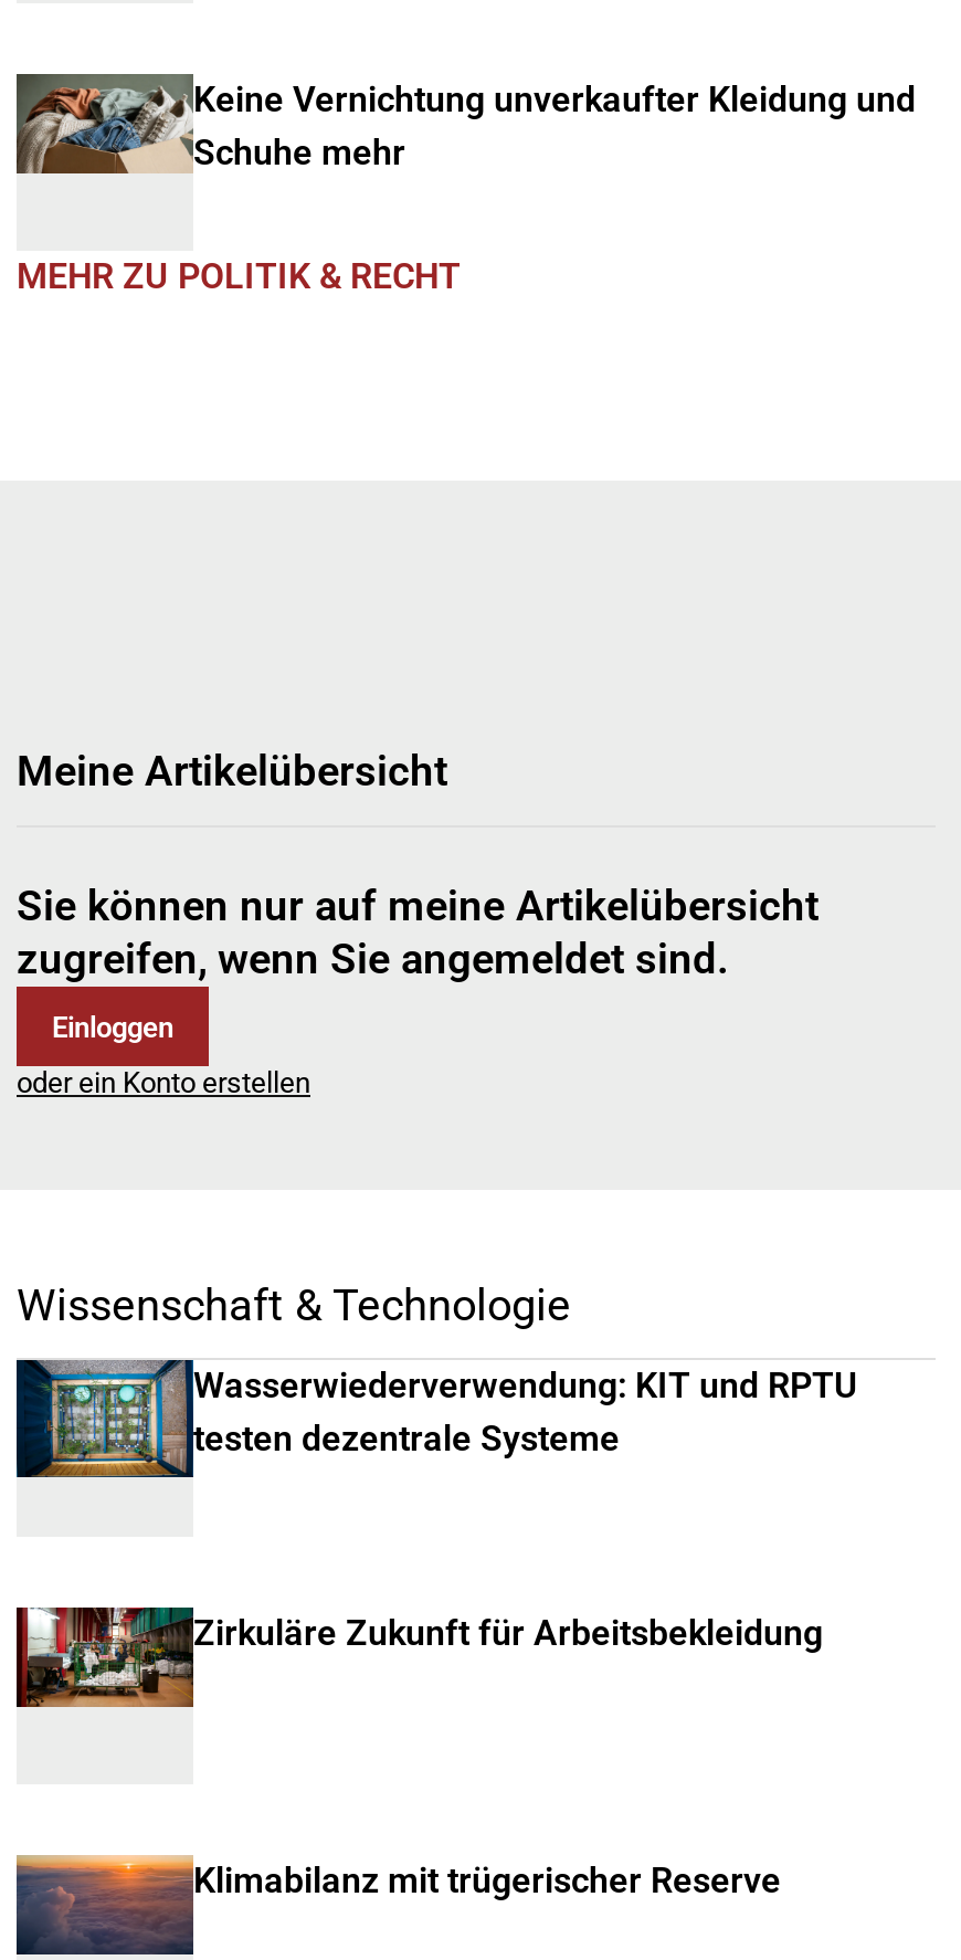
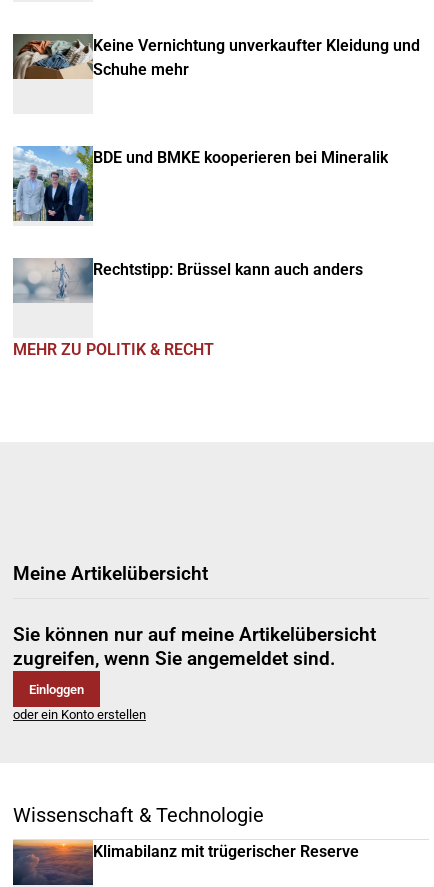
none -> [12,146,388,222] [image] | BDE und BMKE kooperieren bei Mineralik
none -> [13,258,363,303] [image] | Rechtstipp: Brüssel kann auch anders
moved [17,255,819,1331] -> [13,340,376,827]: MEHR ZU POLITIK & RECHT | Meine Artikelübersicht | Sie können nur auf meine Artikelübersicht | zugreifen, wenn Sie angemeldet sind. | Einloggen | oder ein Konto erstellen | Wissenschaft & Technologie
[14,1358,858,1479] [image] | Wasserwiederverwendung: KIT und RPTU | testen dezentrale Systeme -> none
[14,1605,823,1709] [image] | Zirkuläre Zukunft für Arbeitsbekleidung -> none

